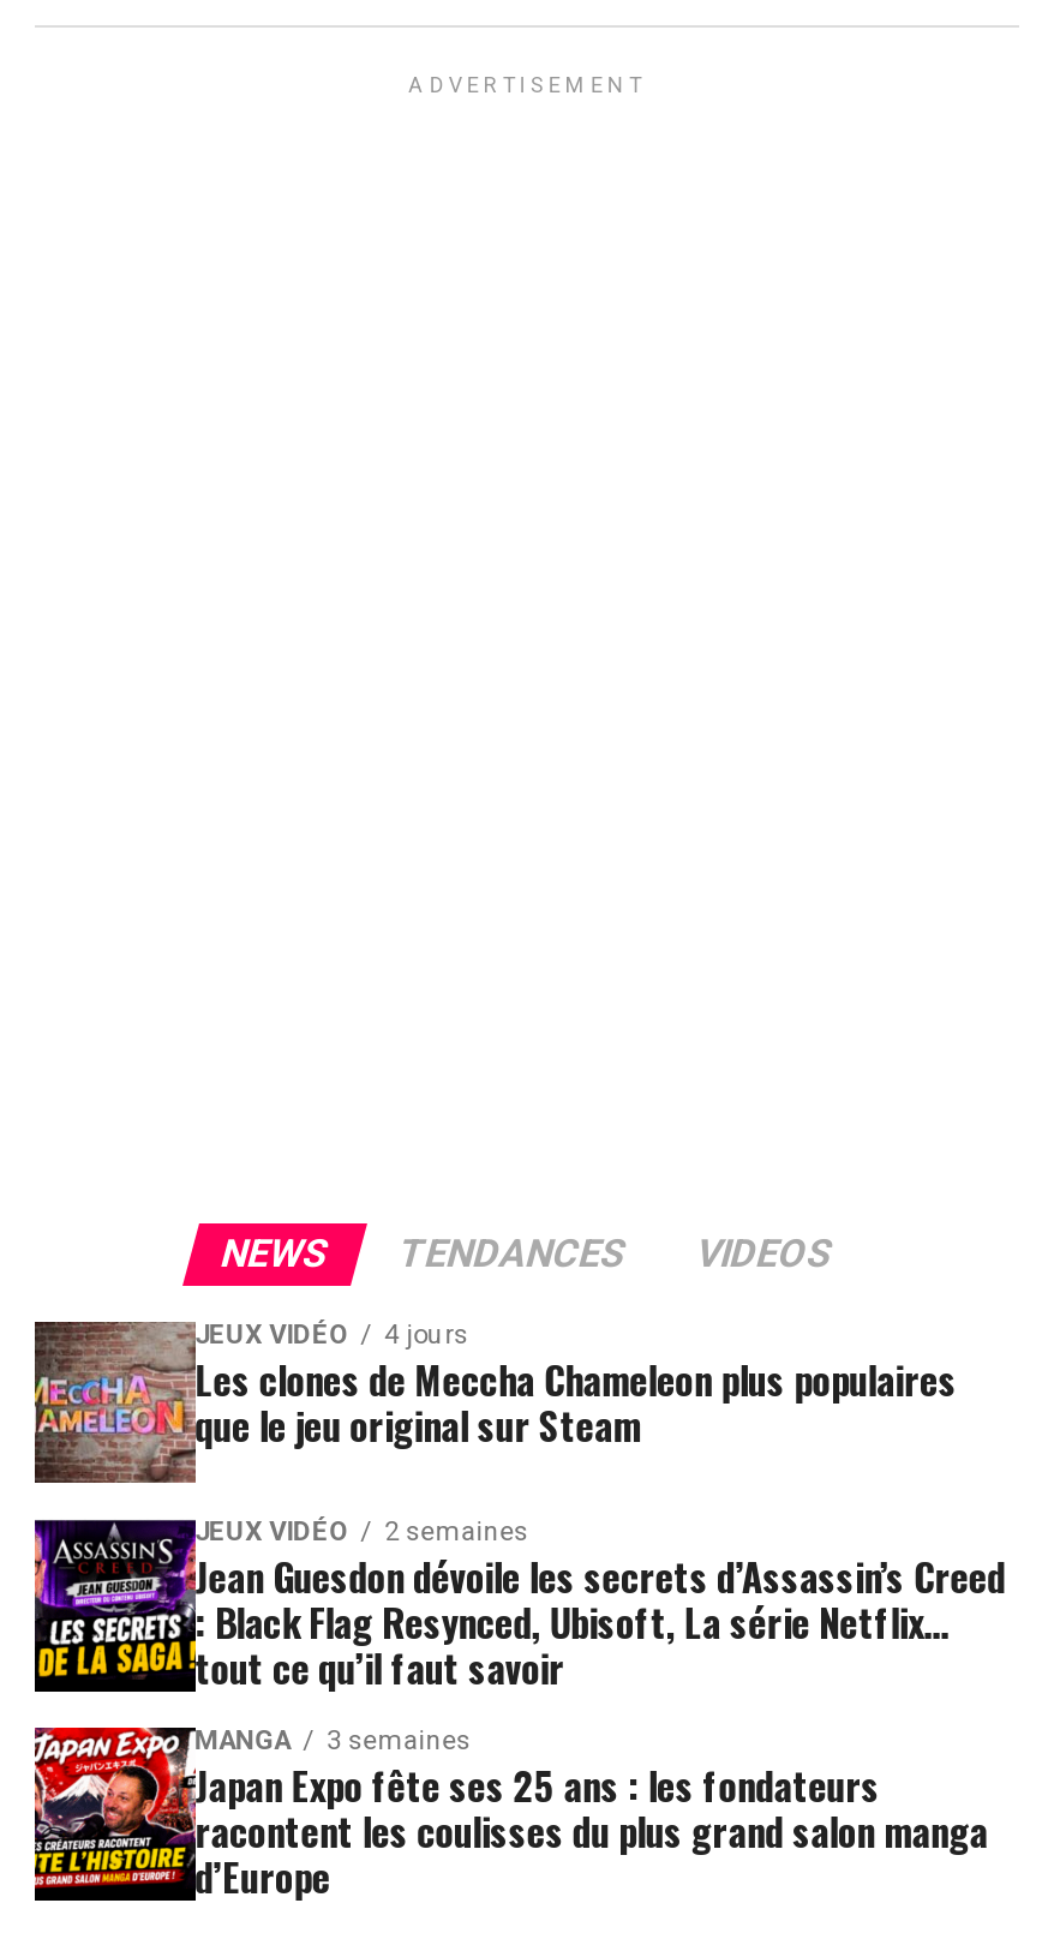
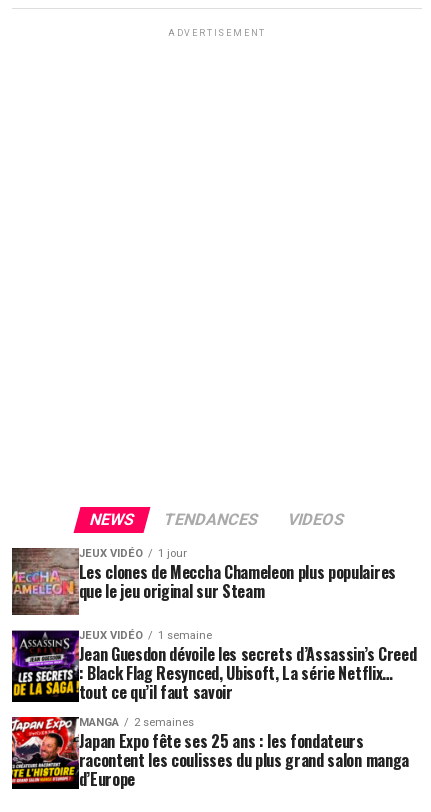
[195,1319,468,1351] JEUX VIDÉO 4 jours -> [79,547,187,560] JEUX VIDÉO 1 jour
[195,1516,528,1548] JEUX VIDÉO 2 semaines -> [79,629,212,642] JEUX VIDÉO 1 semaine
[195,1725,471,1757] MANGA 3 semaines -> [79,716,194,729] MANGA 2 semaines

